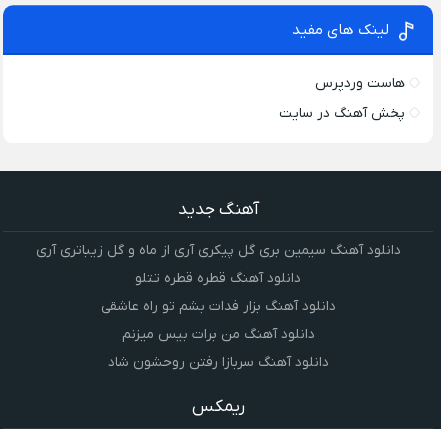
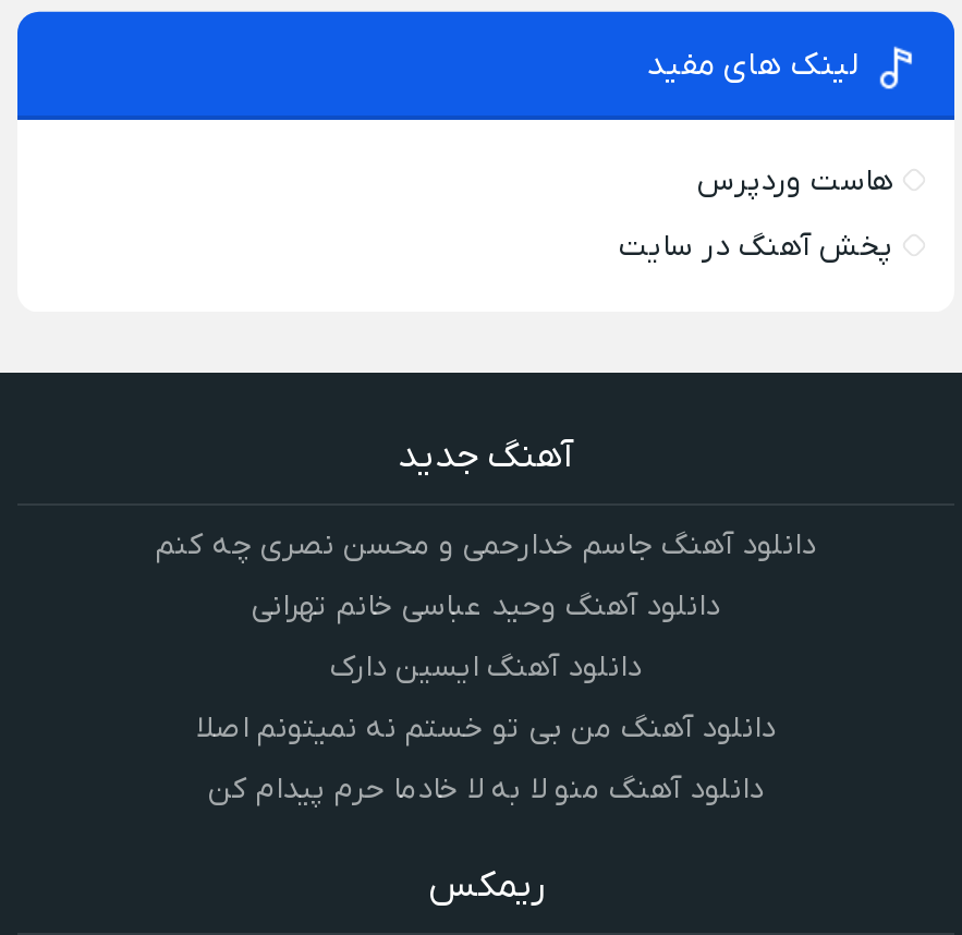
[35,241,400,260] دانلود آهنگ سیمین بری گل پیکری آری از ماه و گل زیباتری آری -> [156,526,816,567] دانلود آهنگ جاسم خدارحمی و محسن نصری چه کنم
[135,269,301,288] دانلود آهنگ قطره قطره تتلو -> [252,587,720,628] دانلود آهنگ وحید عباسی خانم تهرانی
[100,297,335,316] دانلود آهنگ بزار فدات بشم تو راه عاشقی -> [330,648,642,689] دانلود آهنگ ایسین دارک
[121,325,314,344] دانلود آهنگ من برات بیس میزنم -> [196,709,776,750] دانلود آهنگ من بی تو خستم نه نمیتونم اصلا
[107,353,328,372] دانلود آهنگ سربازا رفتن روحشون شاد -> [208,770,764,811] دانلود آهنگ منو لا به لا خادما حرم پیدام کن

